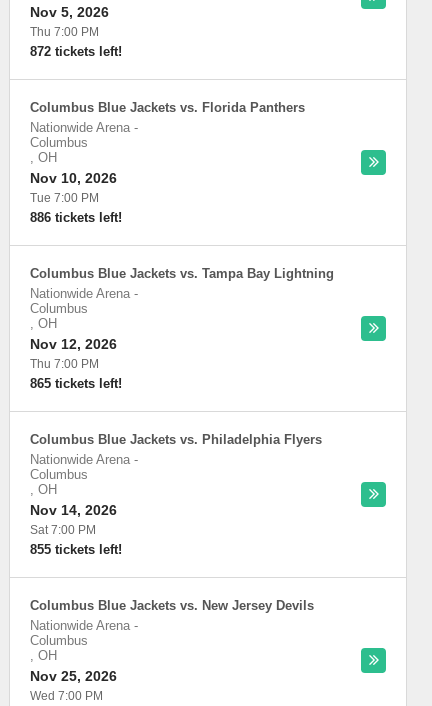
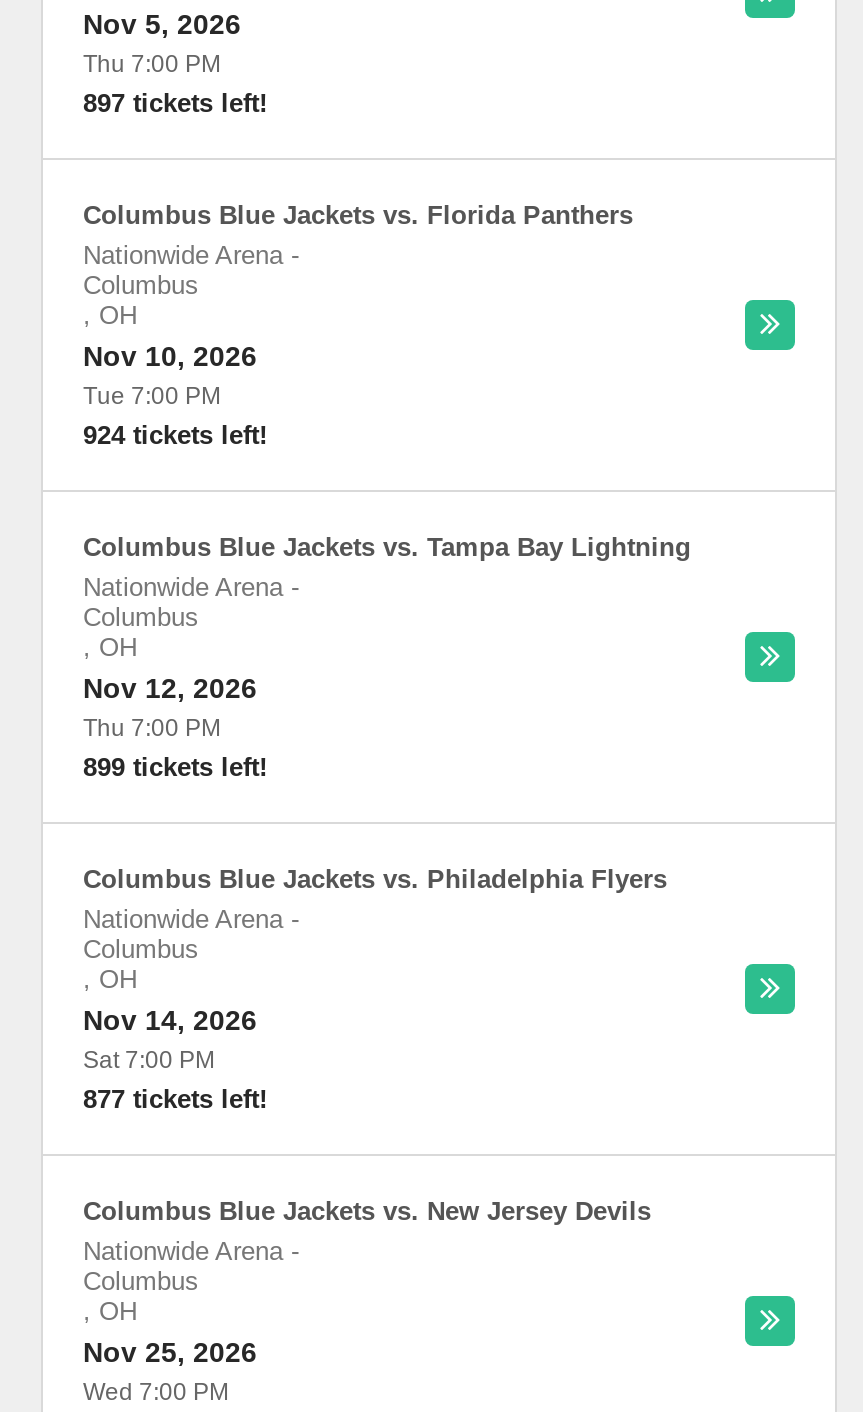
[30,44,122,59] 872 tickets left! -> [83,88,267,118] 897 tickets left!
[30,210,122,225] 886 tickets left! -> [83,420,267,450] 924 tickets left!
[30,376,122,391] 865 tickets left! -> [83,752,267,782] 899 tickets left!
[30,542,122,557] 855 tickets left! -> [83,1084,267,1114] 877 tickets left!

